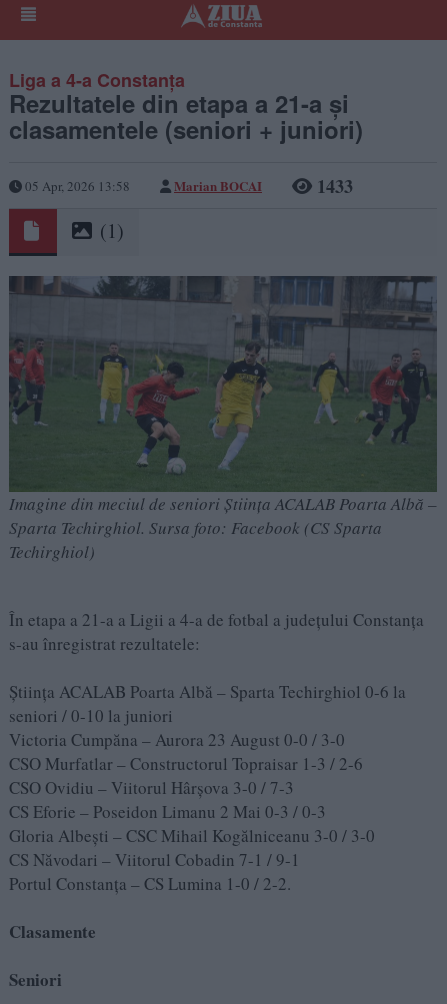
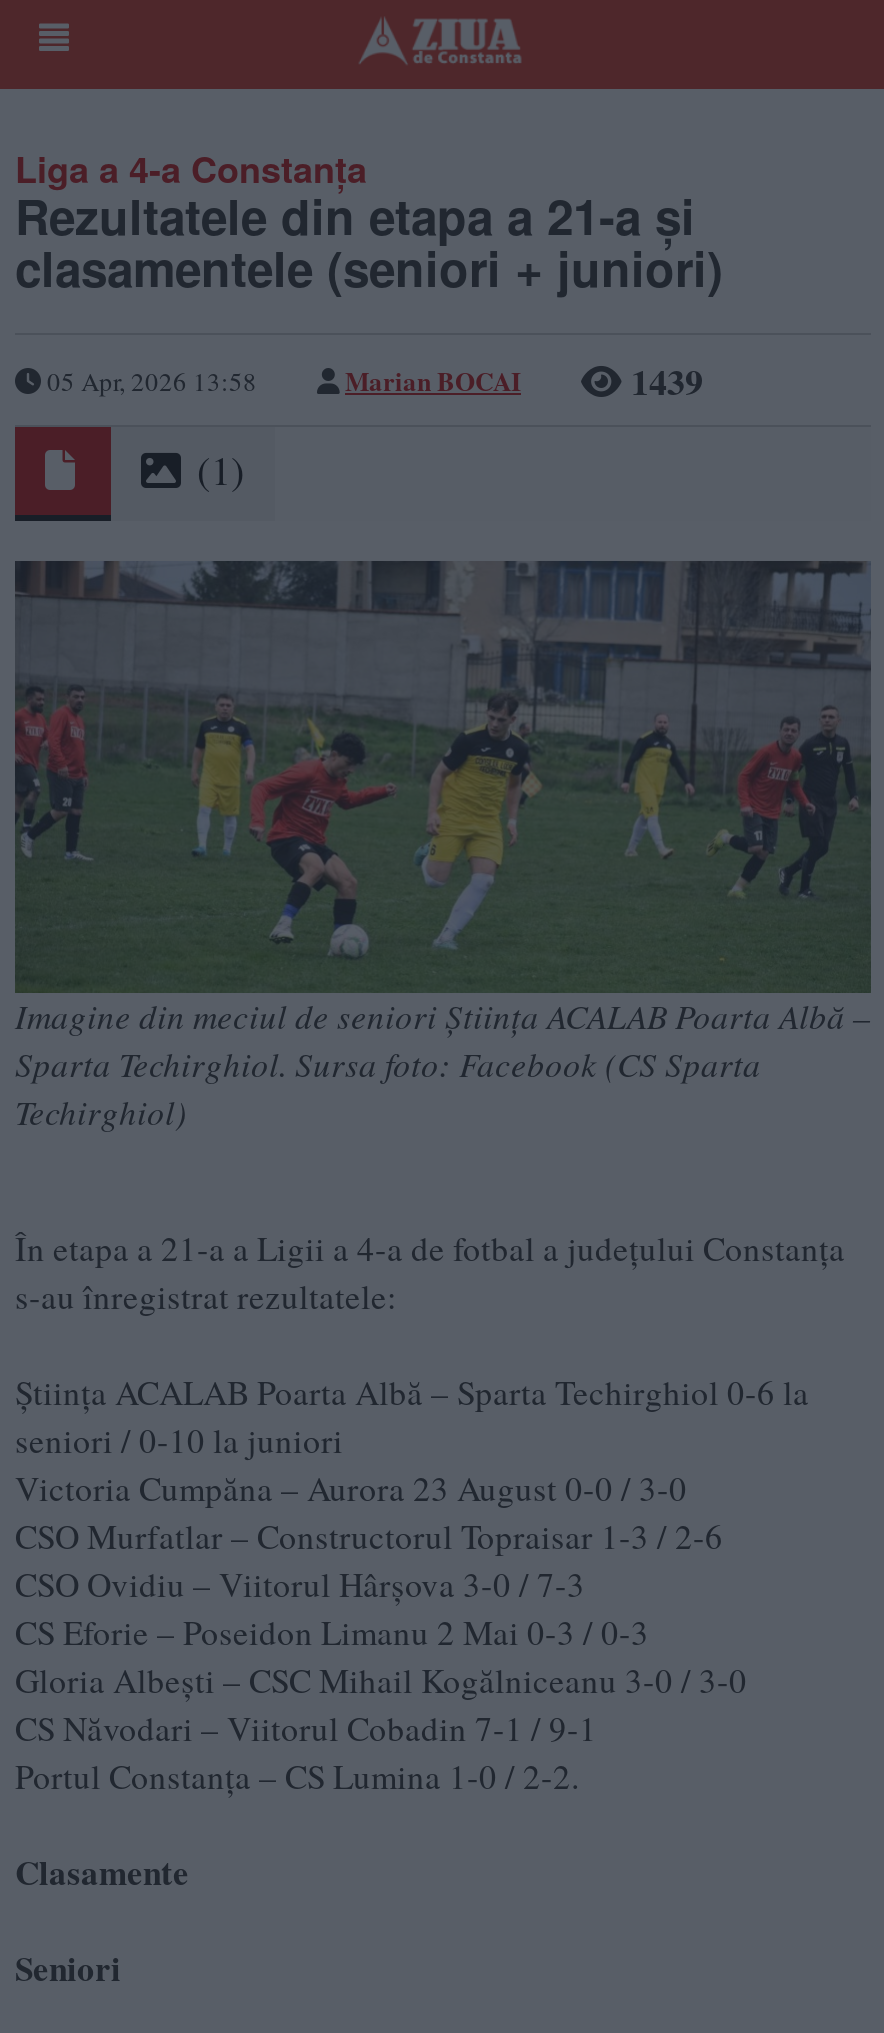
[312,172,353,198] 1433 -> [621,354,703,406] 1439

